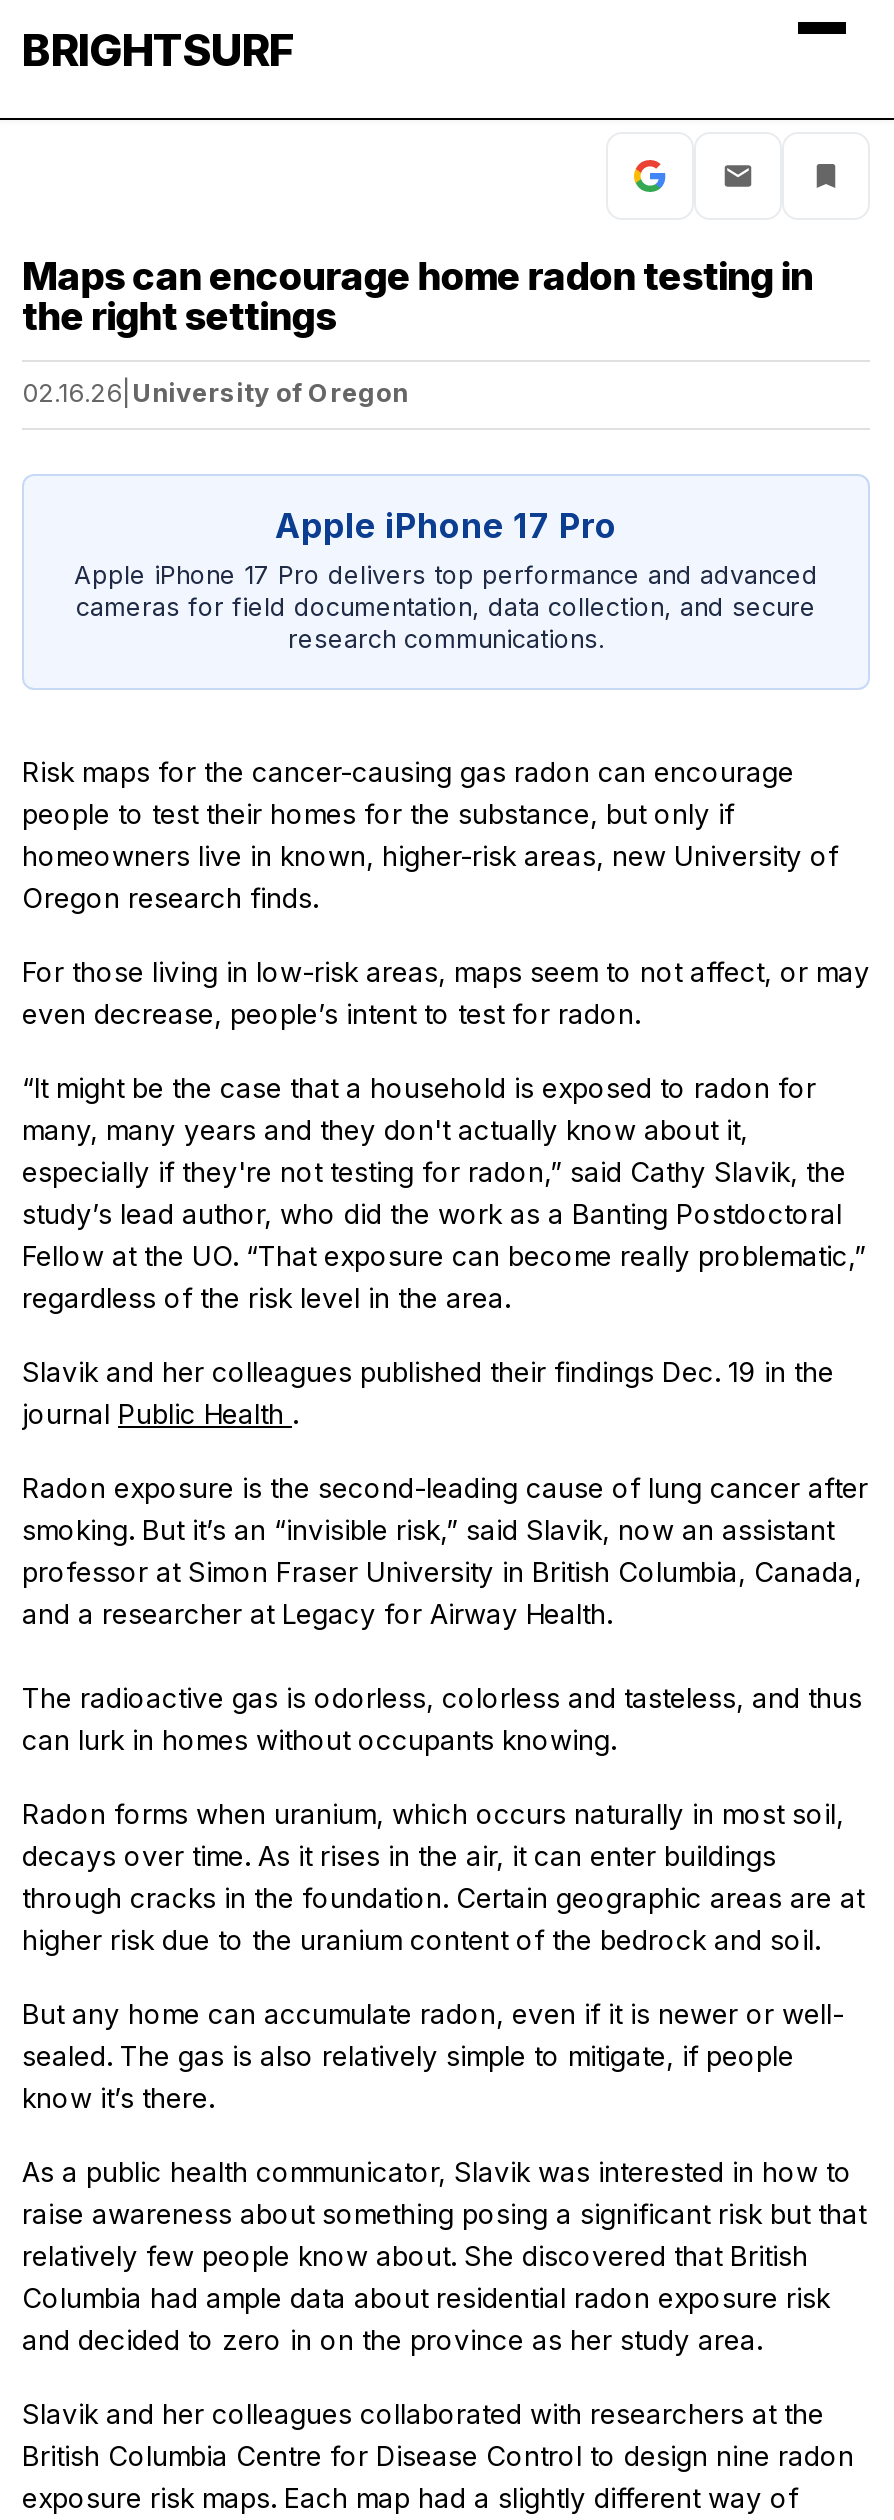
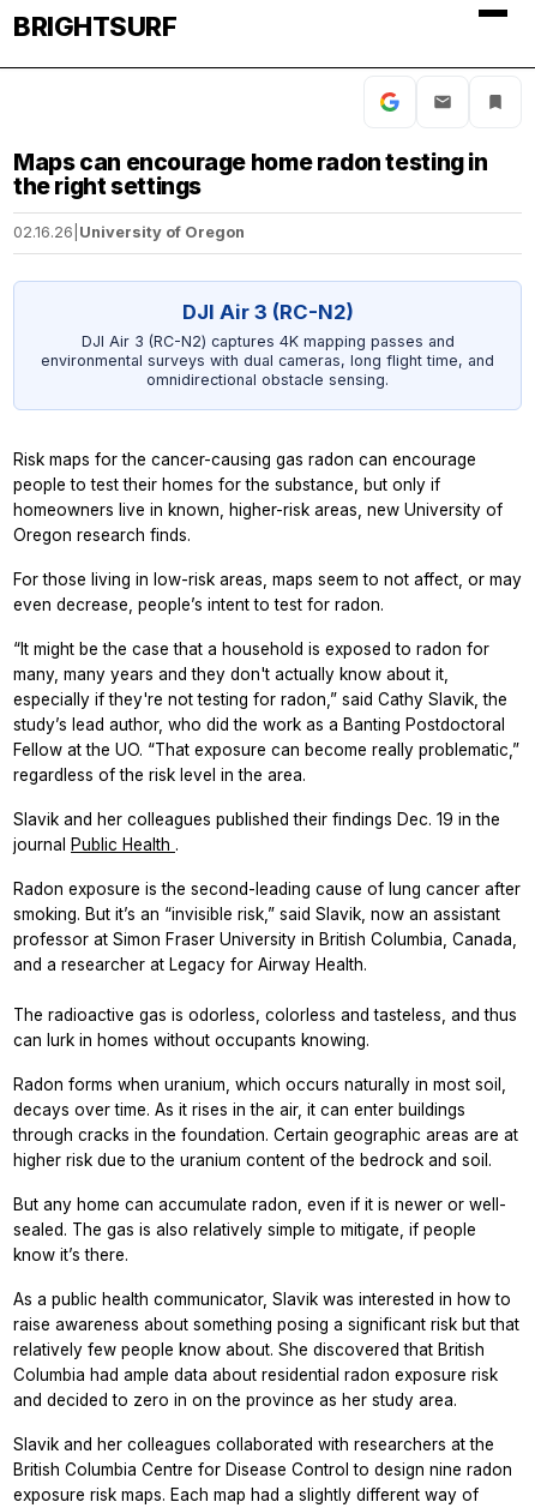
[74,506,818,654] Apple iPhone 17 Pro | Apple iPhone 17 Pro delivers top performance and advanced | cameras for field documentation, data collection, and secure | research communications. -> [41,300,494,389] DJI Air 3 (RC-N2) | DJI Air 3 (RC-N2) captures 4K mapping passes and | environmental surveys with dual cameras, long flight time, and | omnidirectional obstacle sensing.

